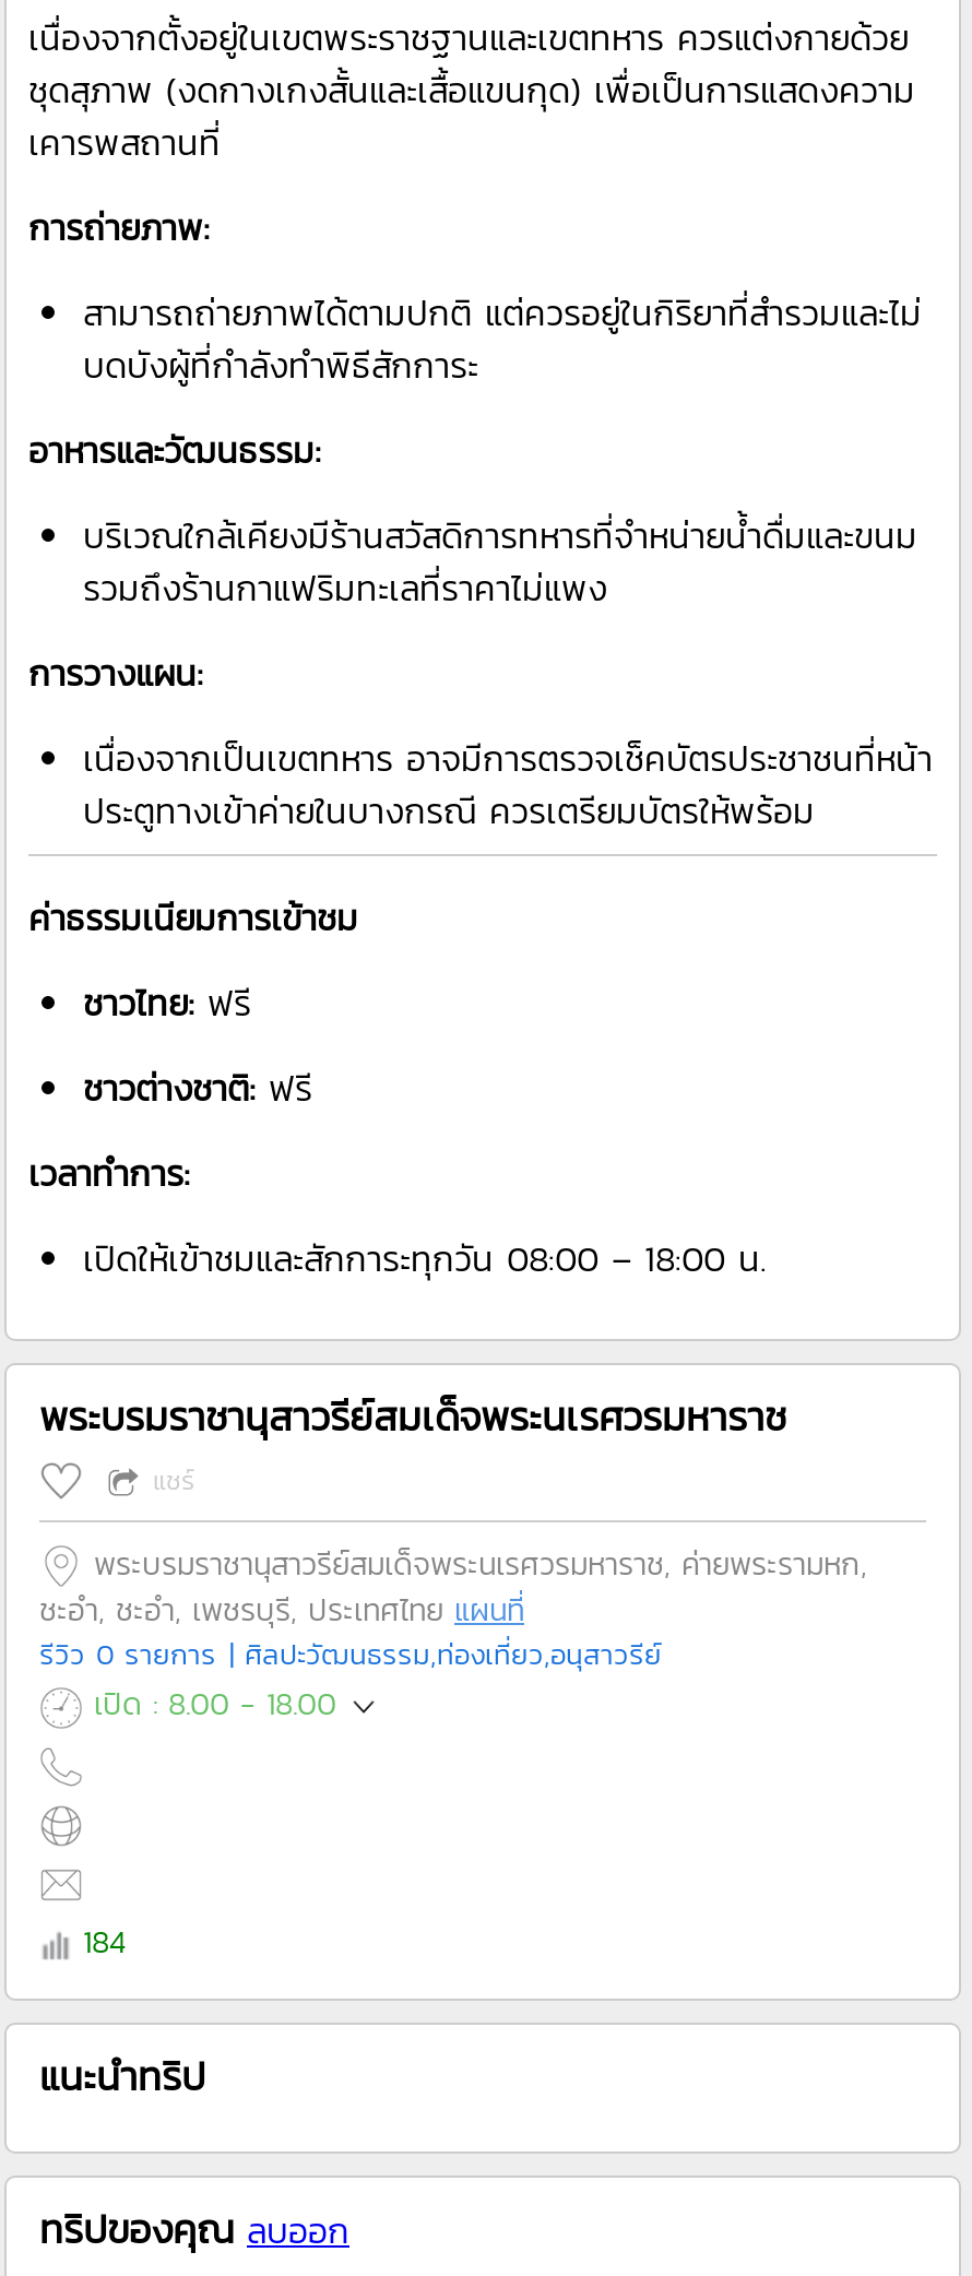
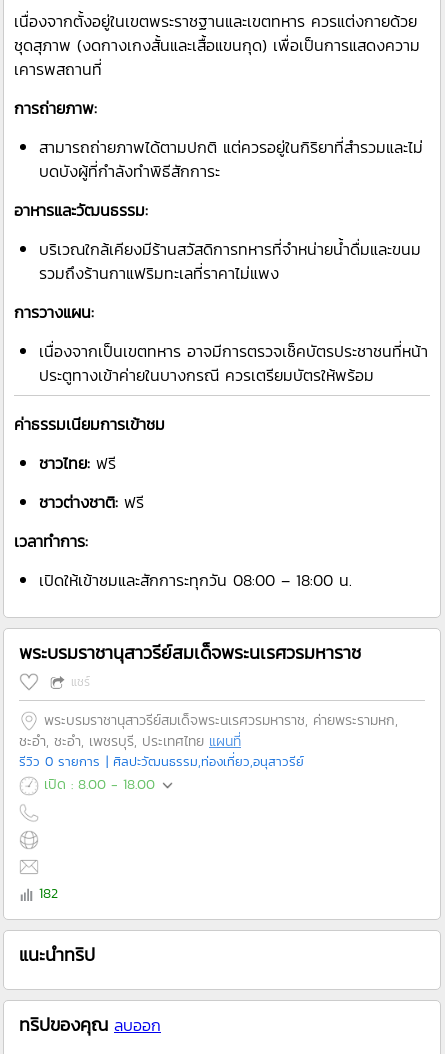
[83,1921,127,1967] 184 -> [39,883,58,904] 182

